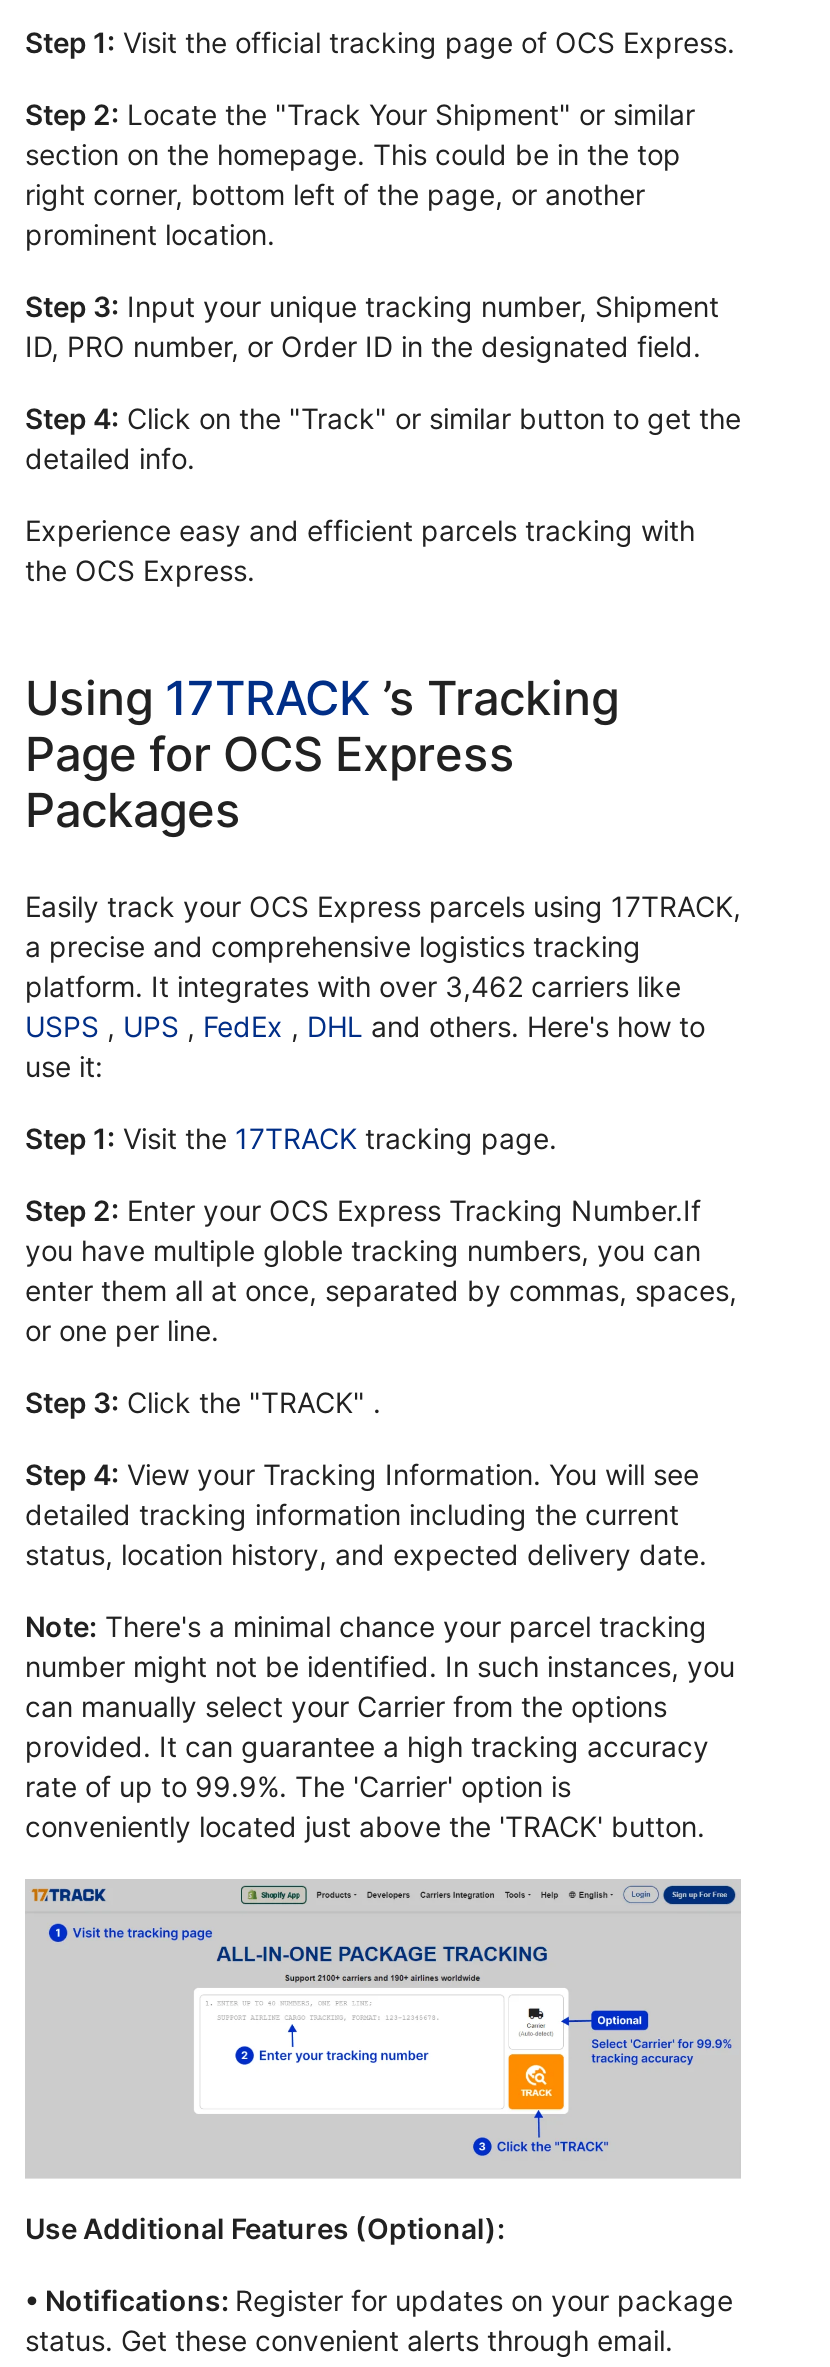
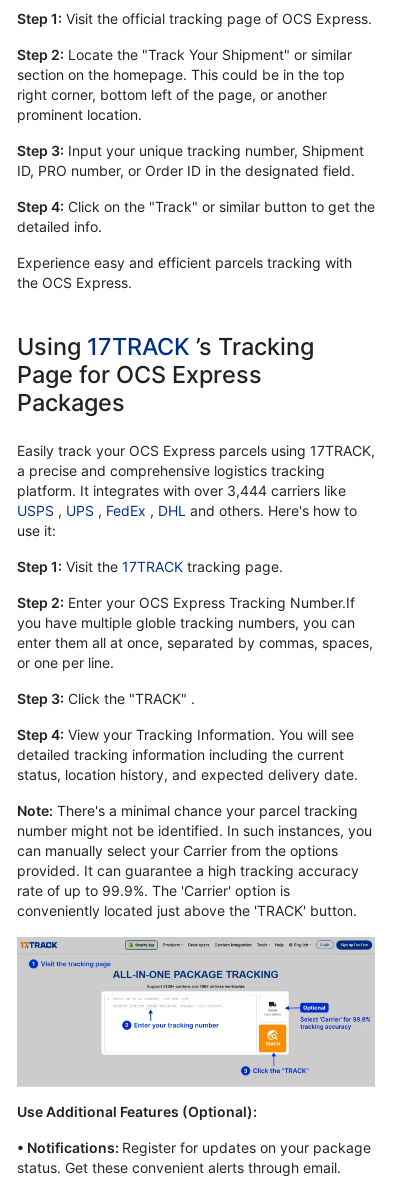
[25,969,681,1003] platform. It integrates with over 3,462 carriers like -> [17,482,346,499] platform. It integrates with over 3,444 carriers like

